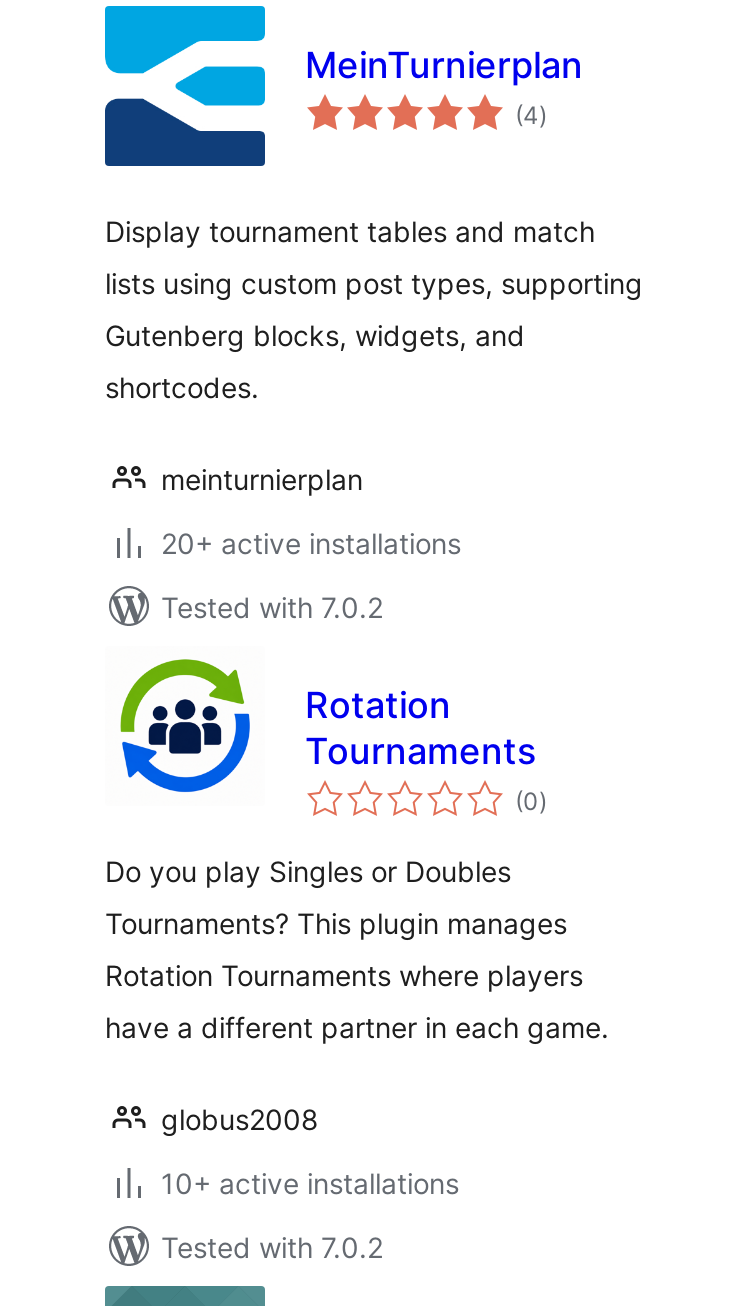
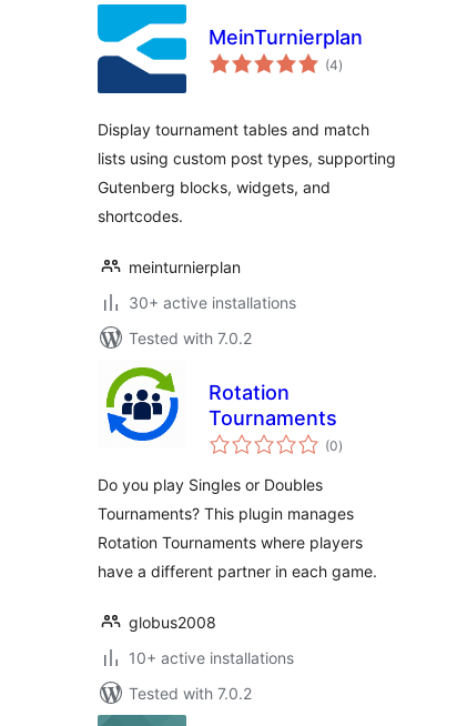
[161,526,461,560] 20+ active installations -> [129,293,296,312] 30+ active installations

